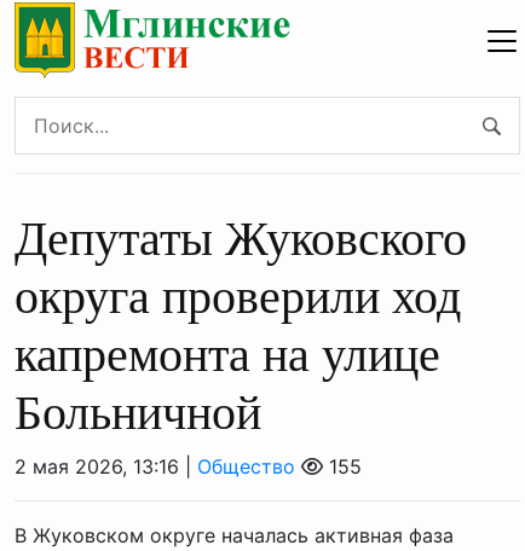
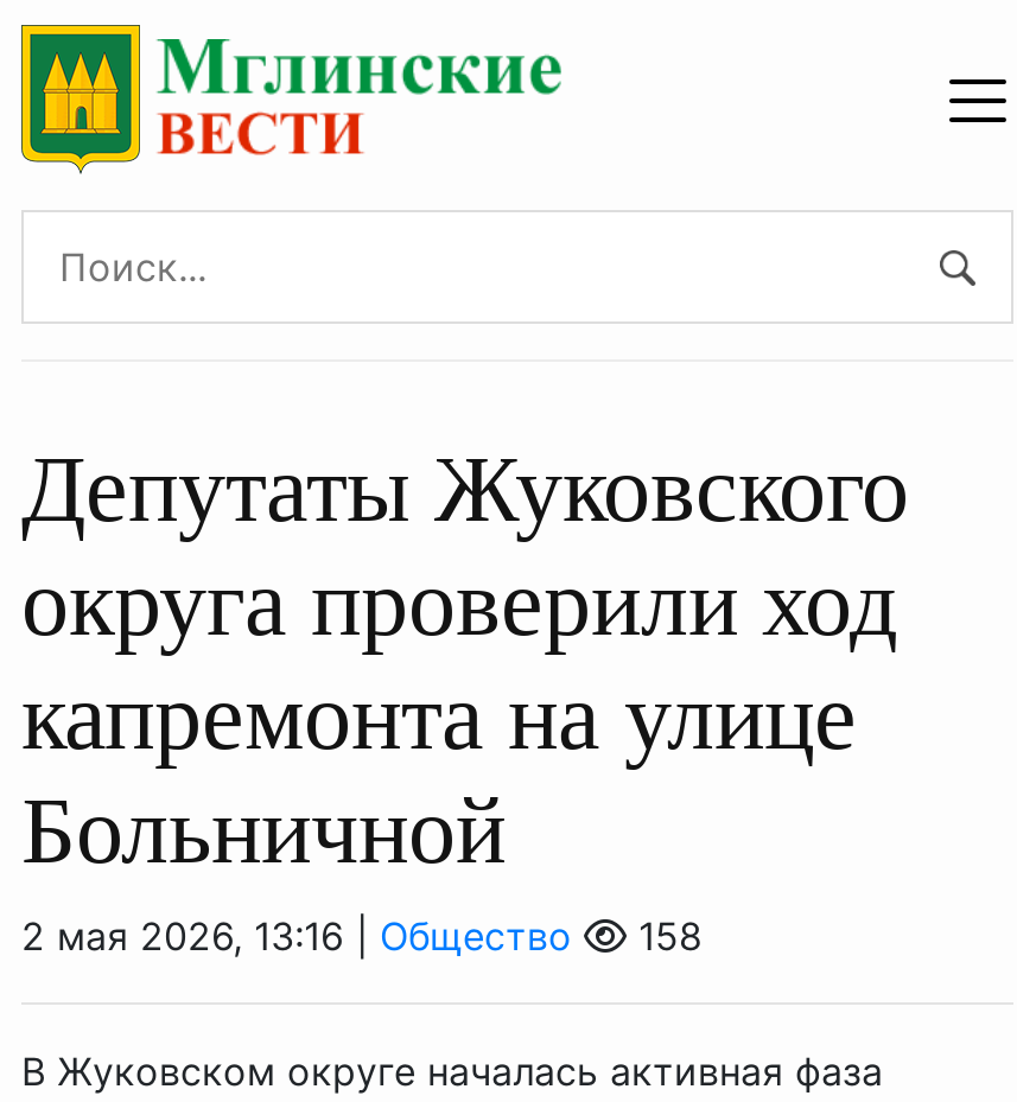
[323,454,362,478] 155 -> [627,912,703,960] 158

